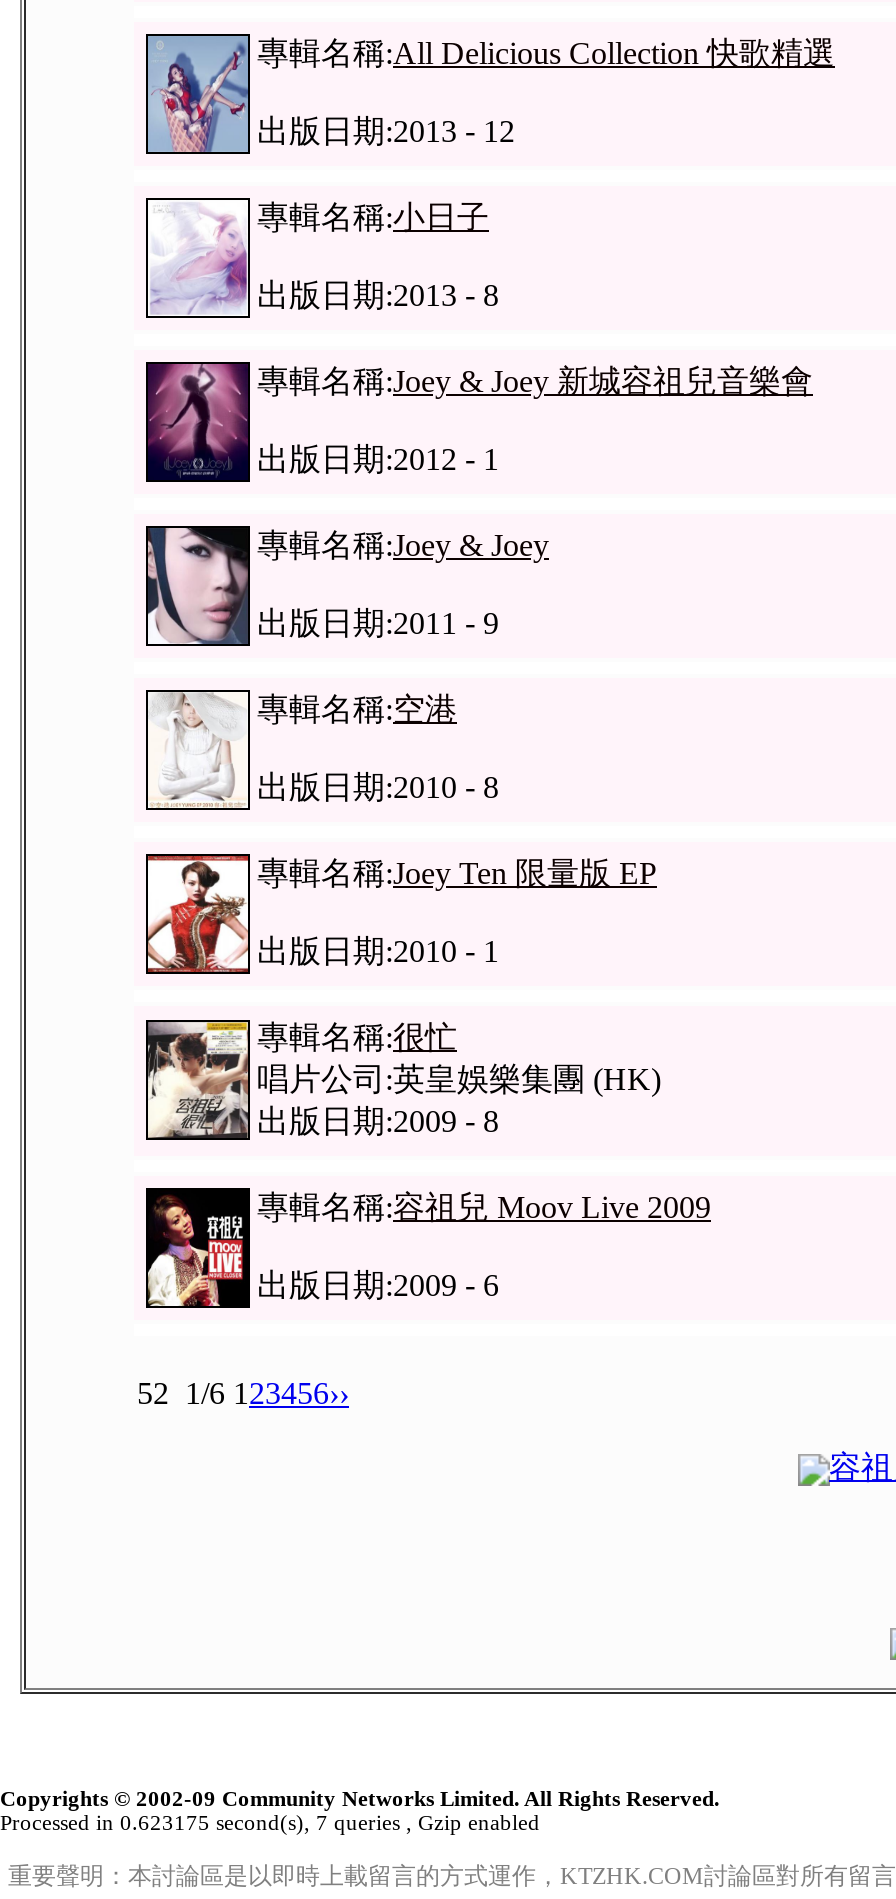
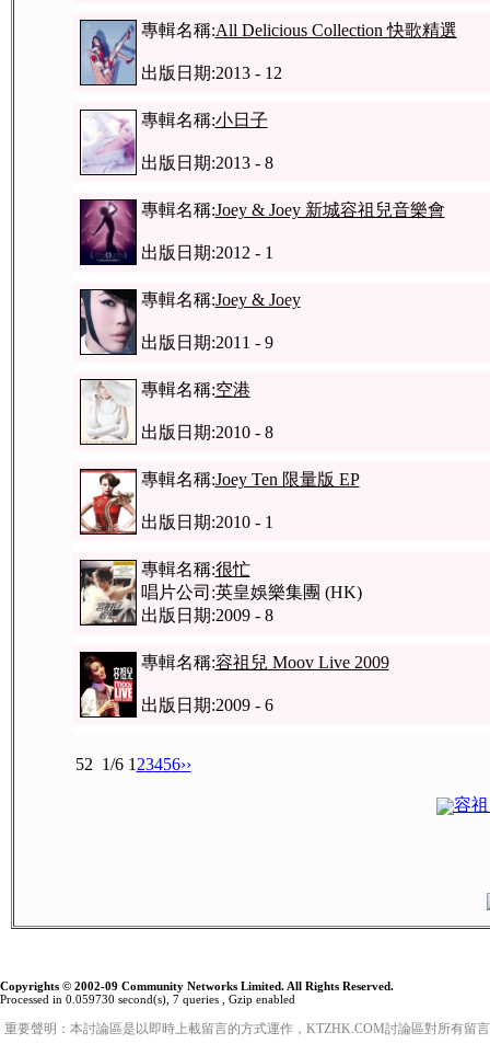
[0,1810,540,1834] Processed in 0.623175 second(s), 7 queries , Gzip enabled -> [0,993,295,1006] Processed in 0.059730 second(s), 7 queries , Gzip enabled

